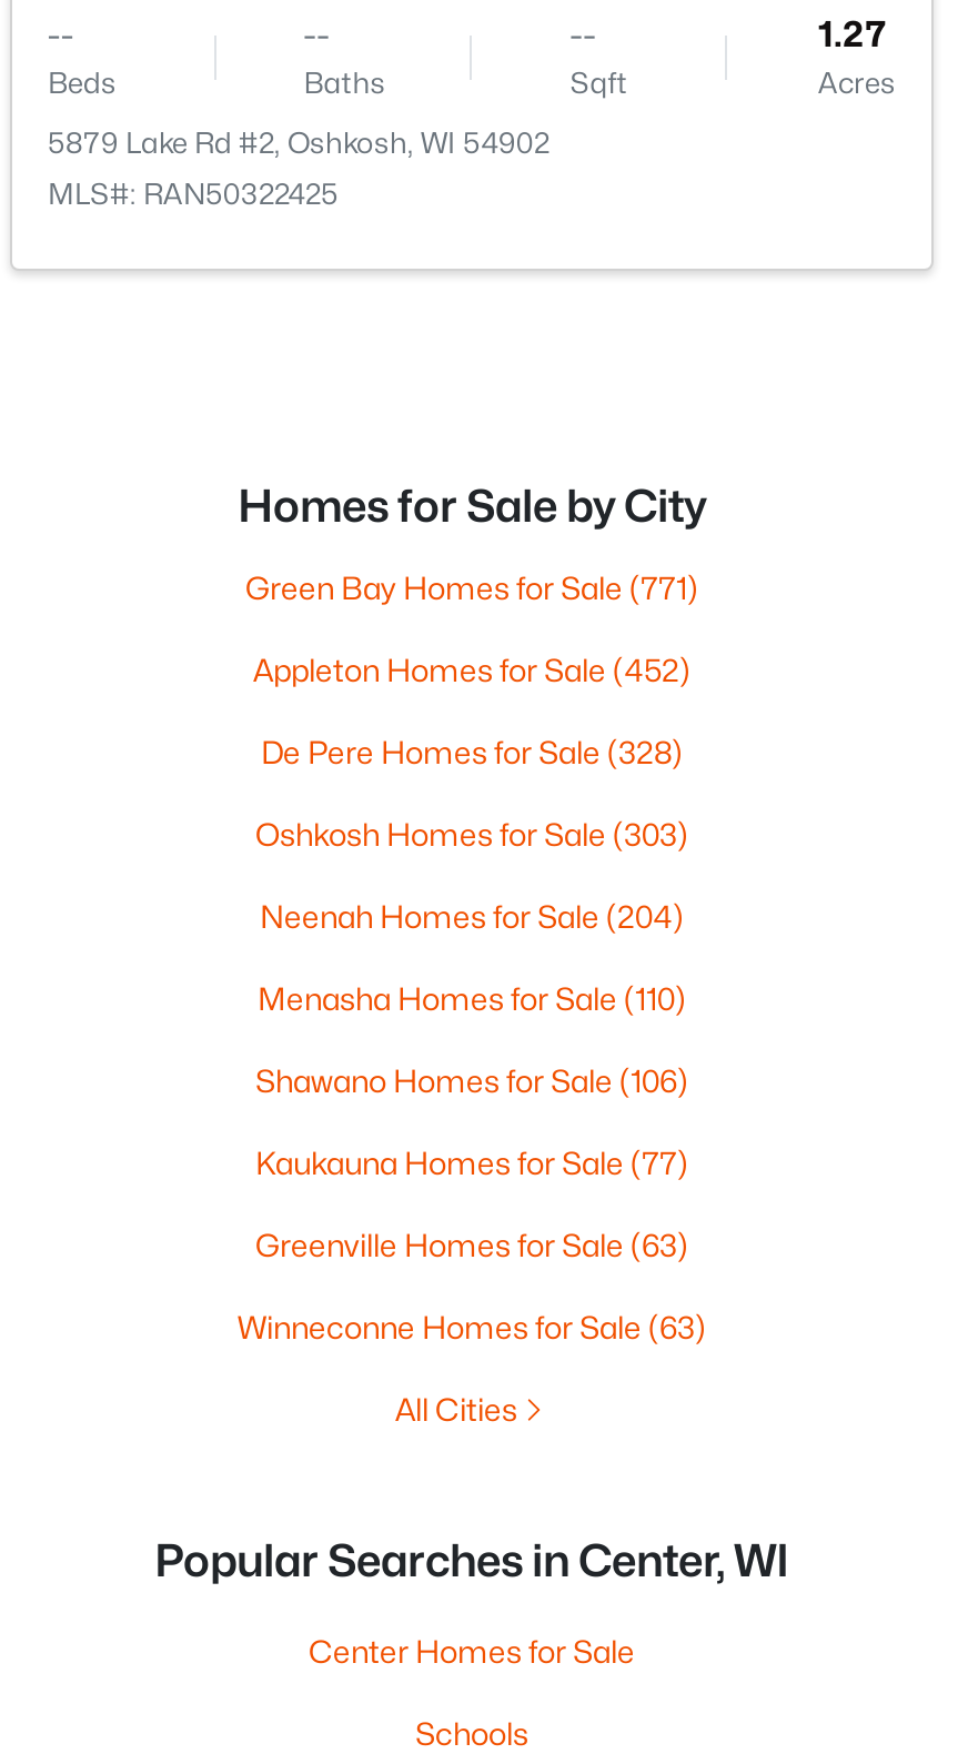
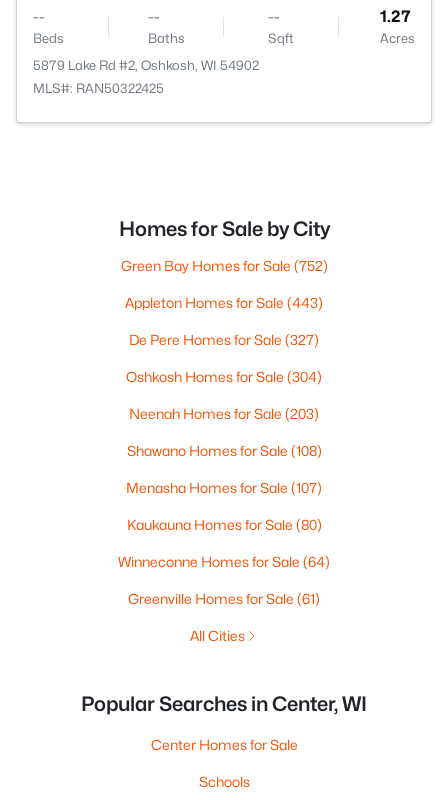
[245,568,698,606] Green Bay Homes for Sale (771) -> [120,257,327,274] Green Bay Homes for Sale (752)
[253,651,690,688] Appleton Homes for Sale (452) -> [125,294,323,311] Appleton Homes for Sale (443)
[261,733,683,770] De Pere Homes for Sale (328) -> [129,331,319,348] De Pere Homes for Sale (327)
[255,815,688,853] Oshkosh Homes for Sale (303) -> [126,368,322,385] Oshkosh Homes for Sale (304)
[260,897,684,935] Neenah Homes for Sale (204) -> [129,405,319,422] Neenah Homes for Sale (203)
[258,979,686,1017] Menasha Homes for Sale (110) -> [126,442,321,459] Shawano Homes for Sale (108)
[255,1061,688,1099] Shawano Homes for Sale (106) -> [126,479,322,496] Menasha Homes for Sale (107)
[255,1143,688,1181] Kaukauna Homes for Sale (77) -> [126,516,321,533] Kaukauna Homes for Sale (80)
[255,1226,688,1263] Greenville Homes for Sale (63) -> [118,553,330,570] Winneconne Homes for Sale (64)
[238,1308,706,1345] Winneconne Homes for Sale (63) -> [128,590,320,607] Greenville Homes for Sale (61)

